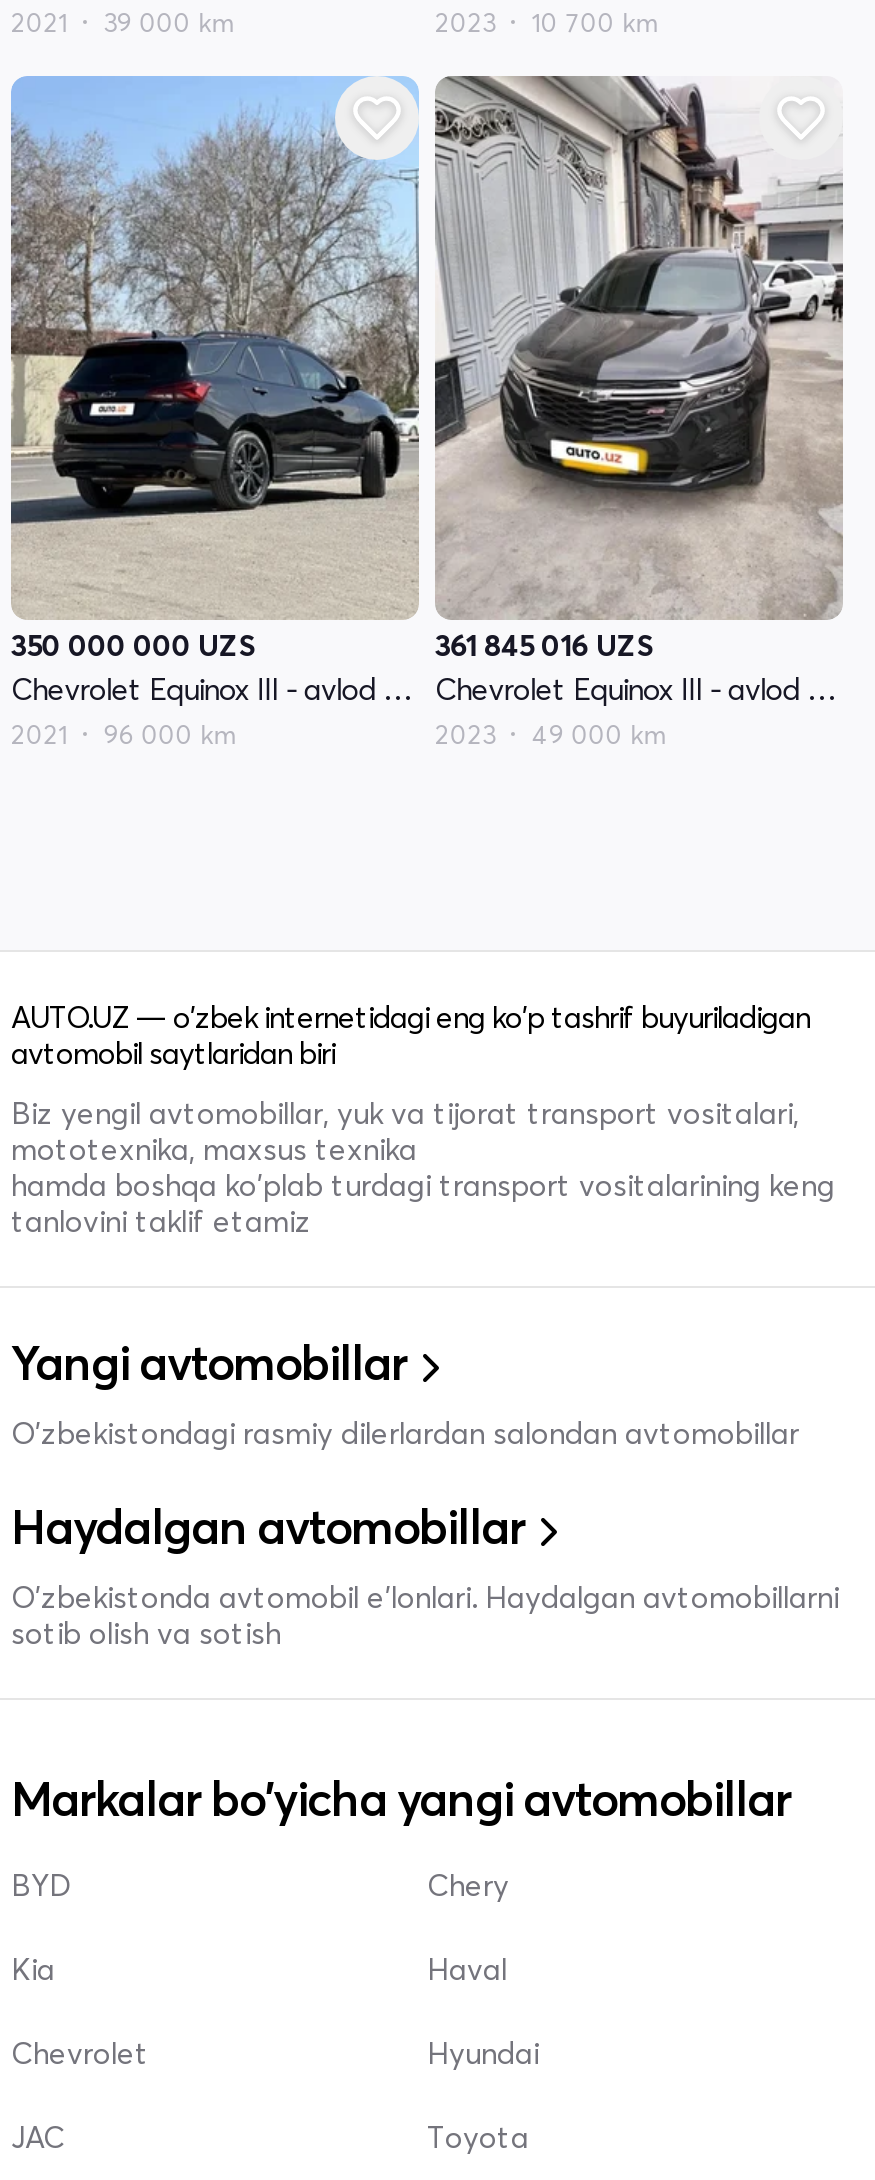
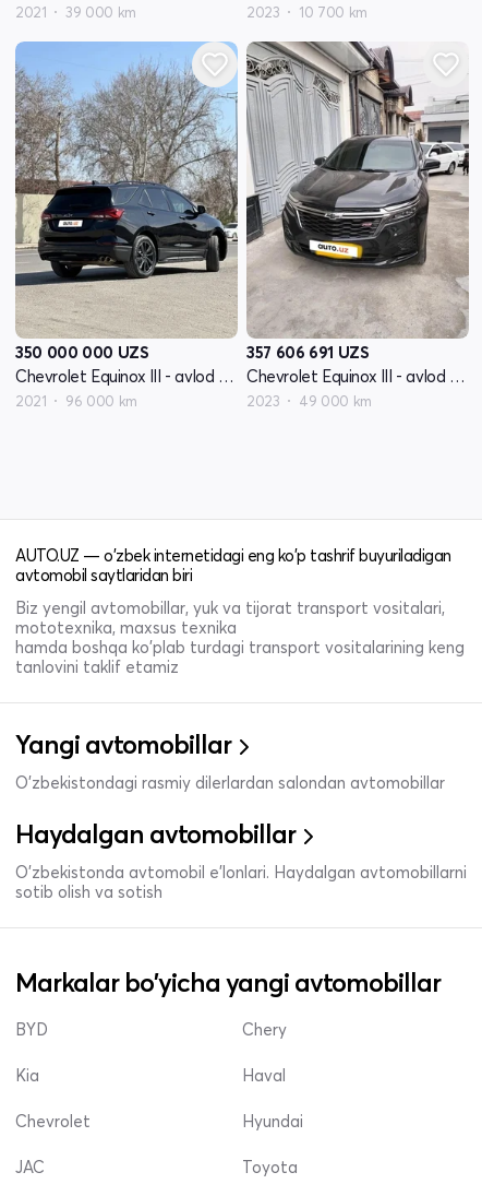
[435,626,654,664] 361 845 016 UZS -> [246,342,369,363] 357 606 691 UZS

